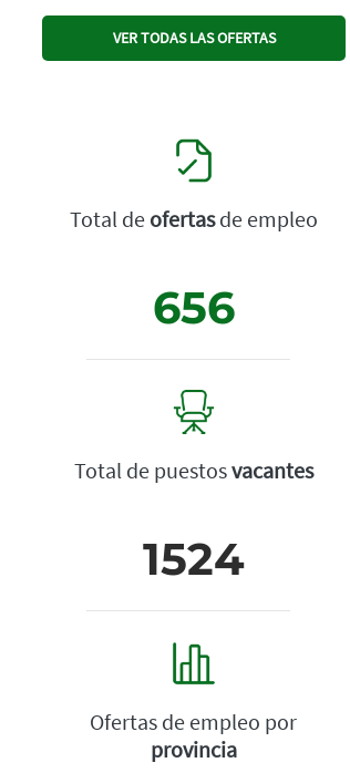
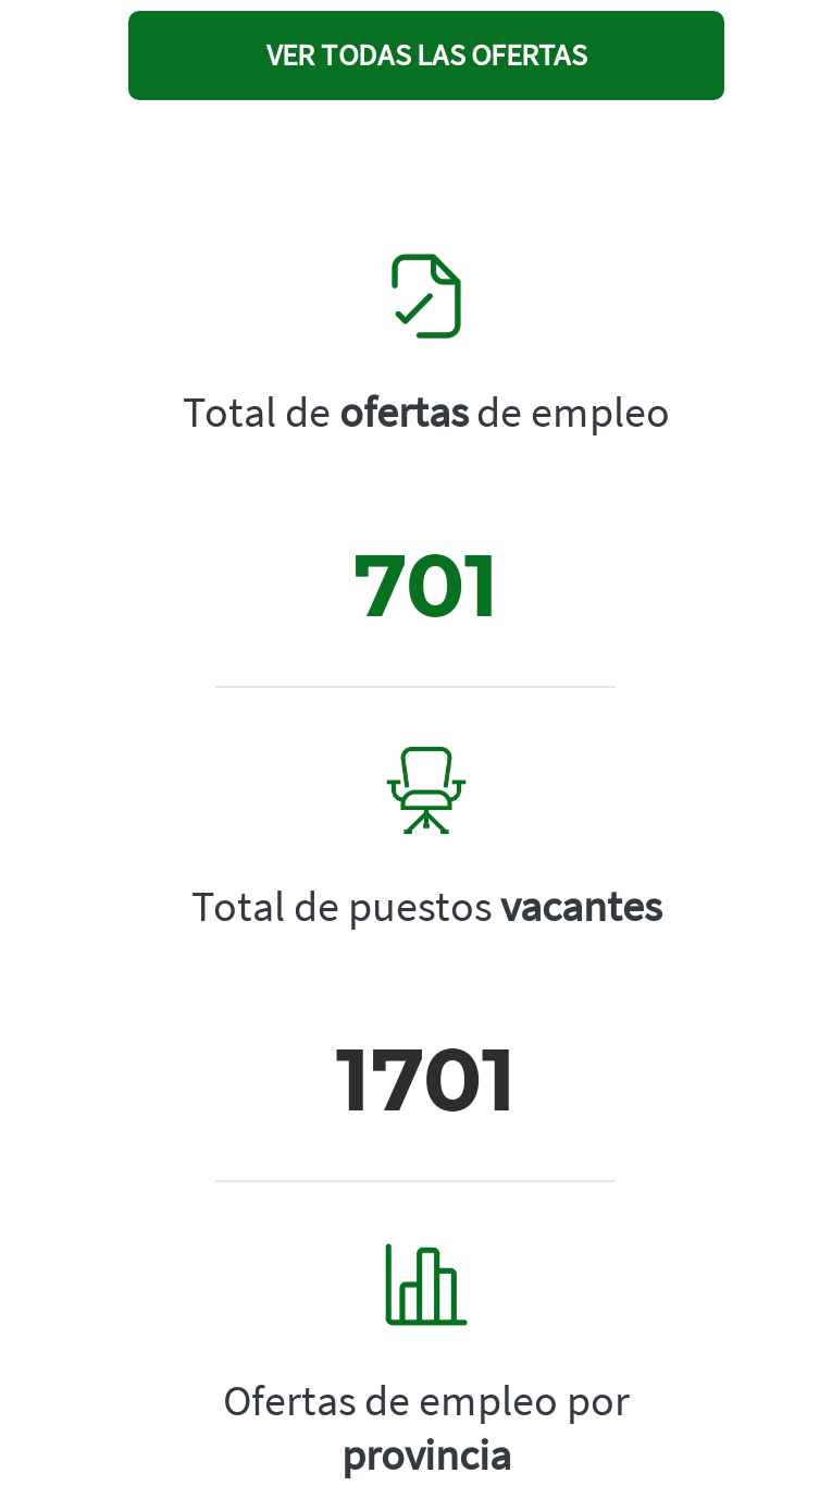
[153,280,235,334] 656 -> [353,530,499,637] 701
[143,531,245,585] 1524 -> [336,1025,517,1131] 1701

